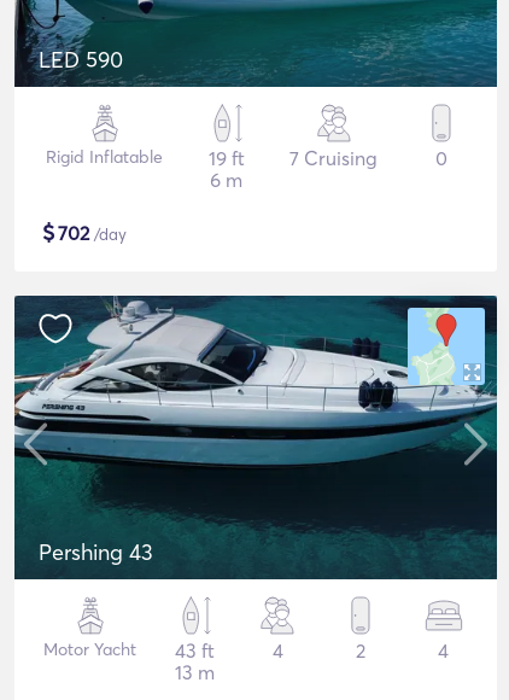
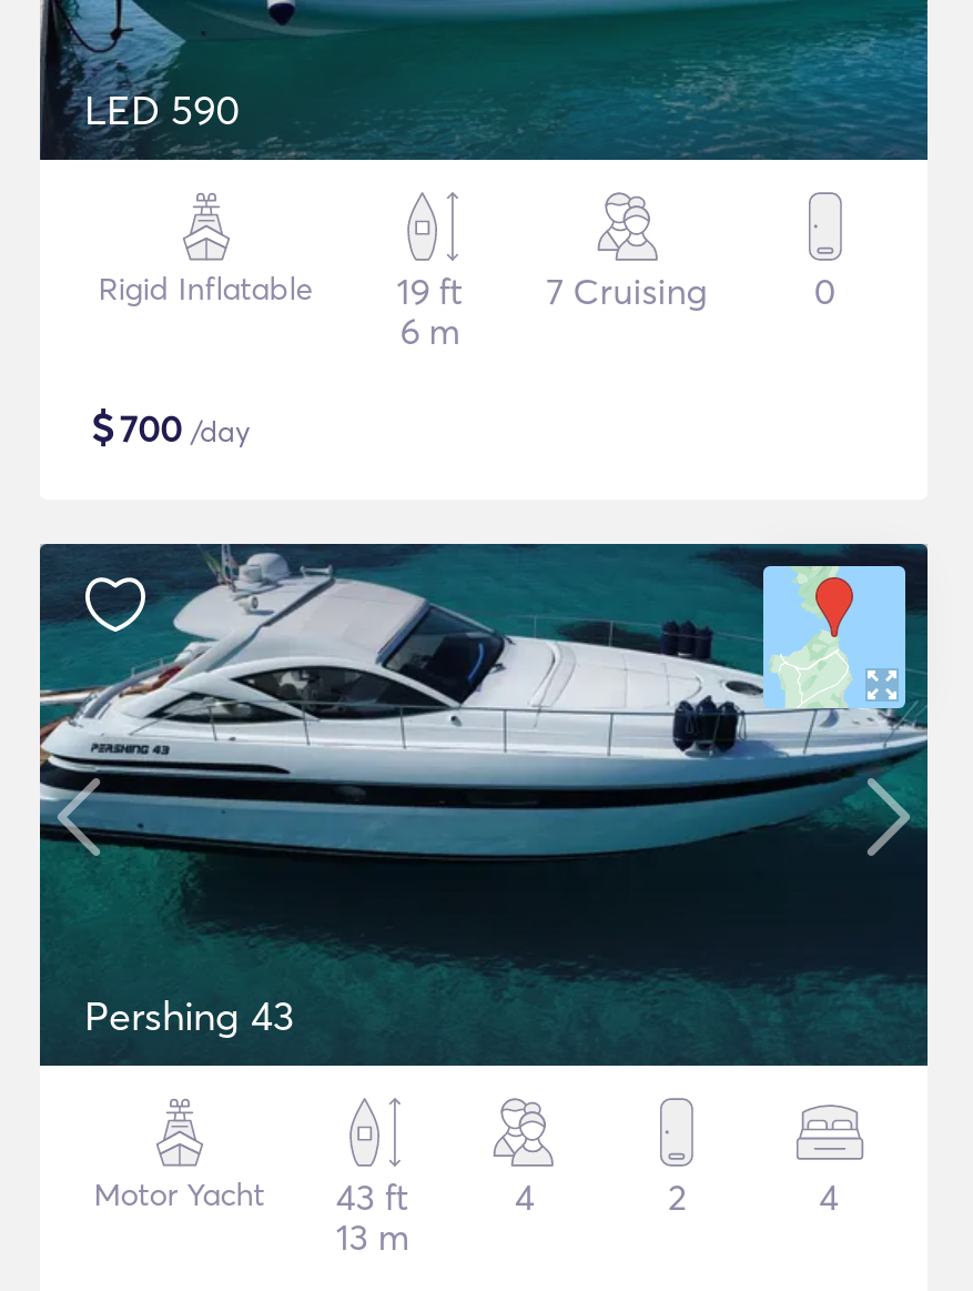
[42,218,127,246] $702 /day -> [91,402,251,453] $700 /day

